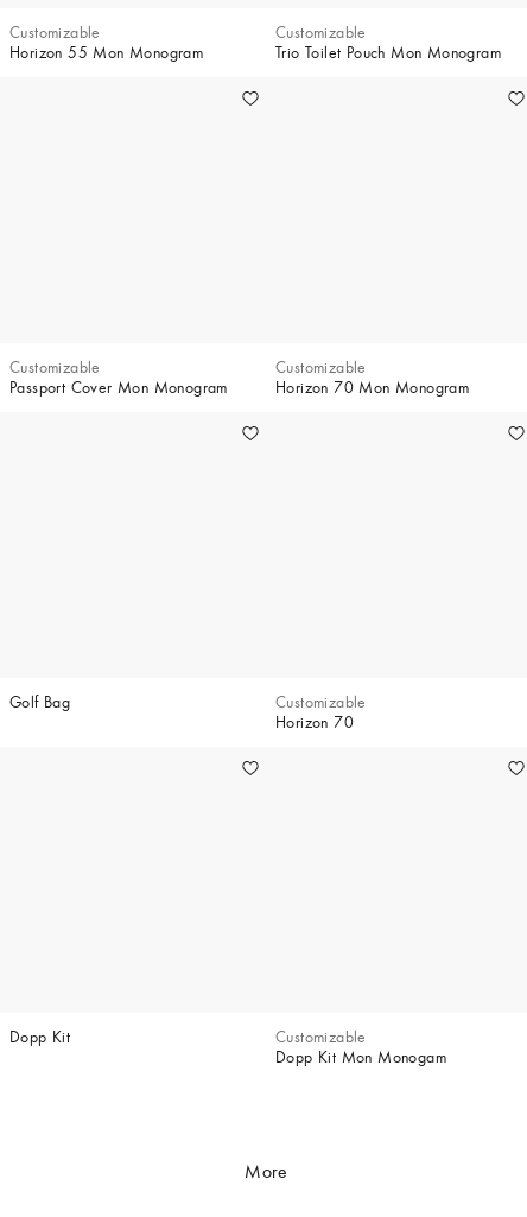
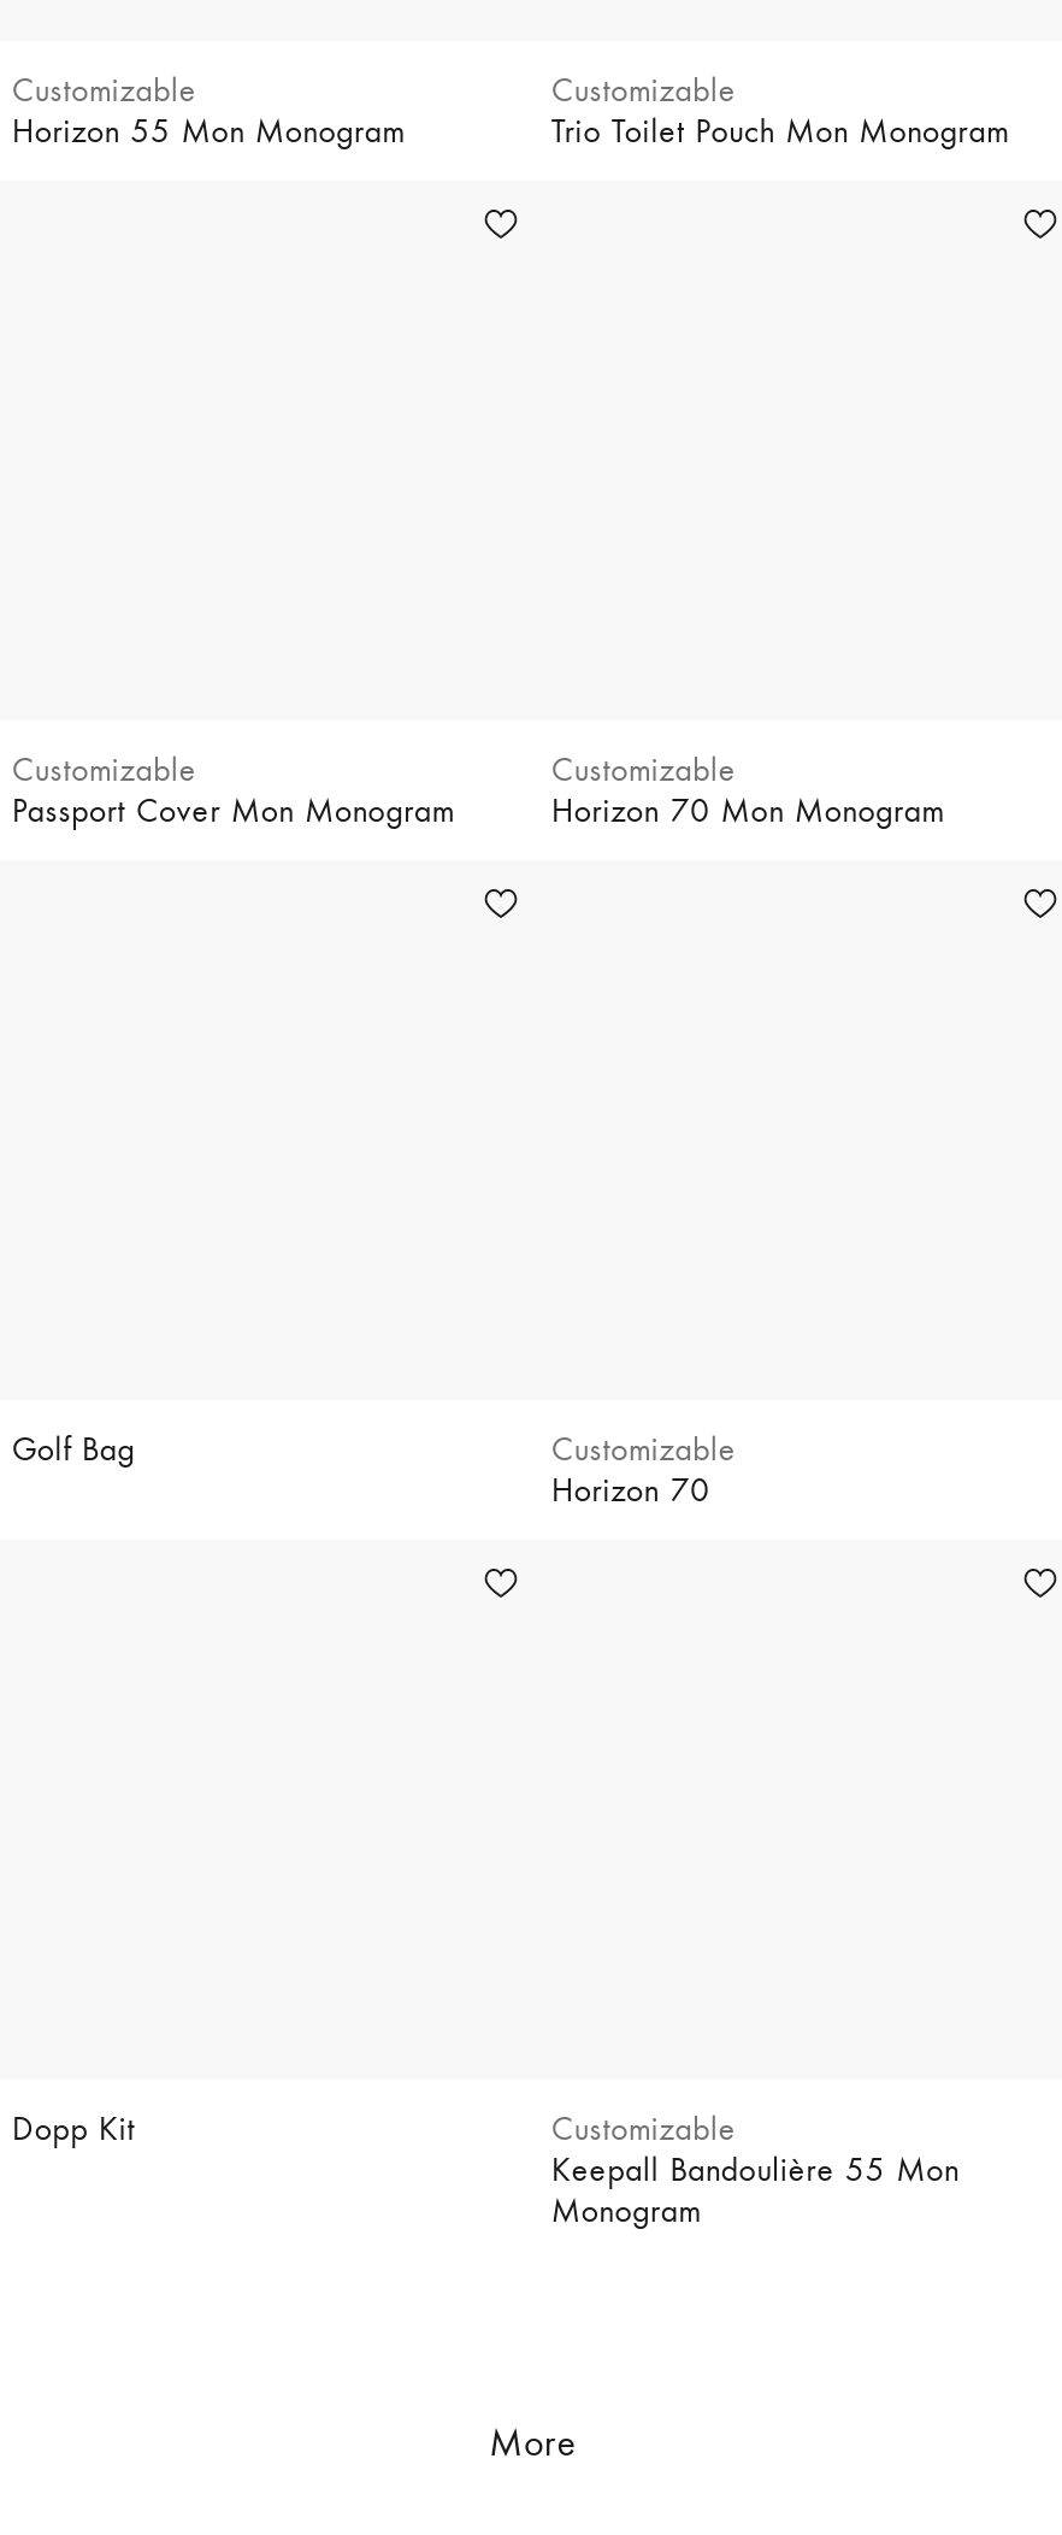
[275,1046,446,1067] Dopp Kit Mon Monogam -> [551,2147,959,2231] Keepall Bandoulière 55 Mon | Monogram

